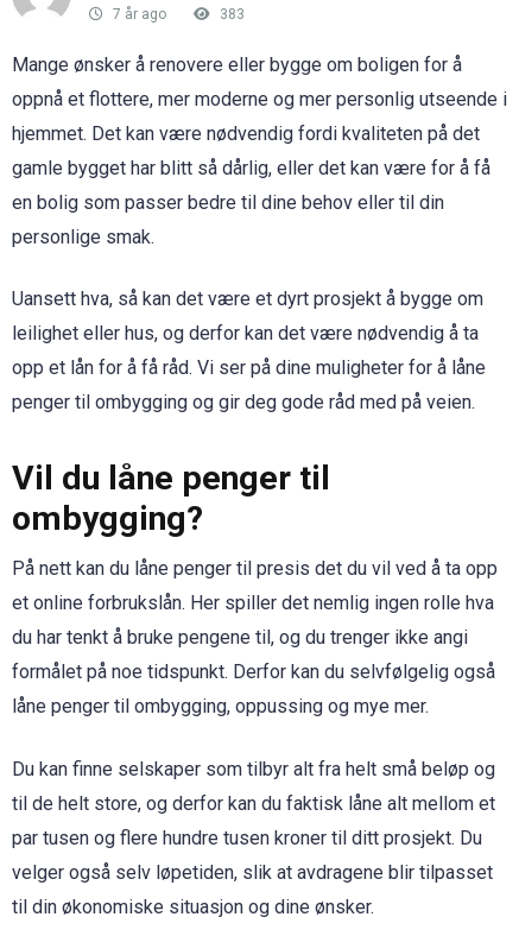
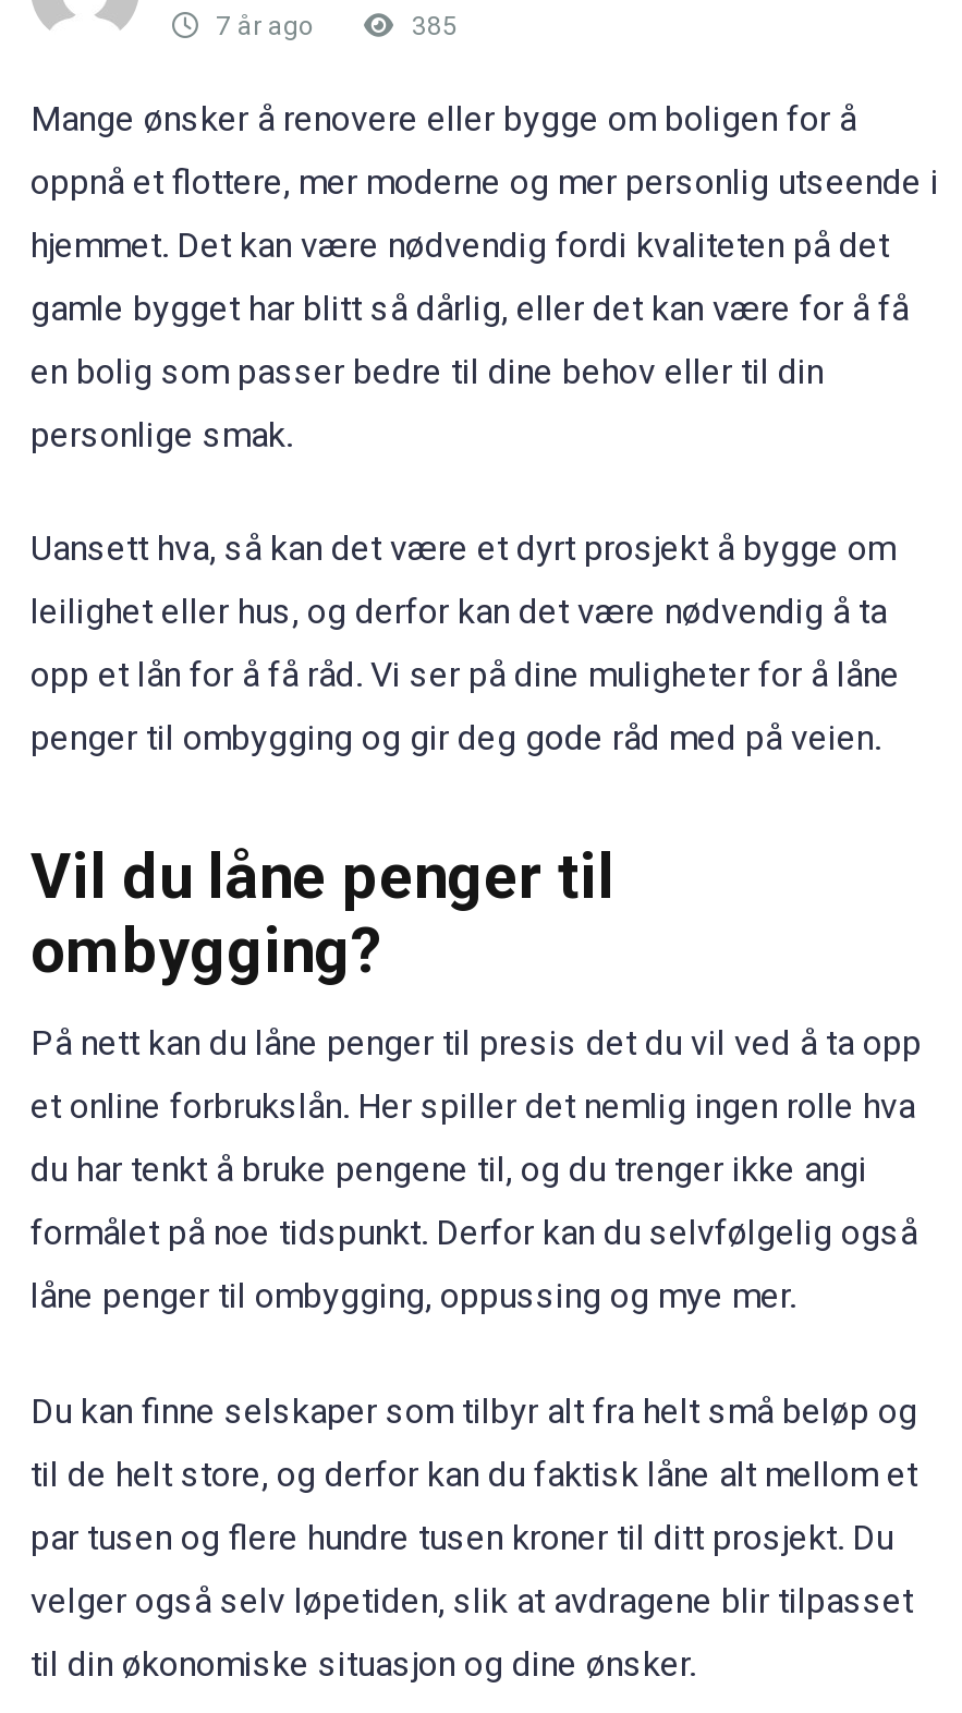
[216,6,245,23] 383 -> [405,11,458,42] 385

